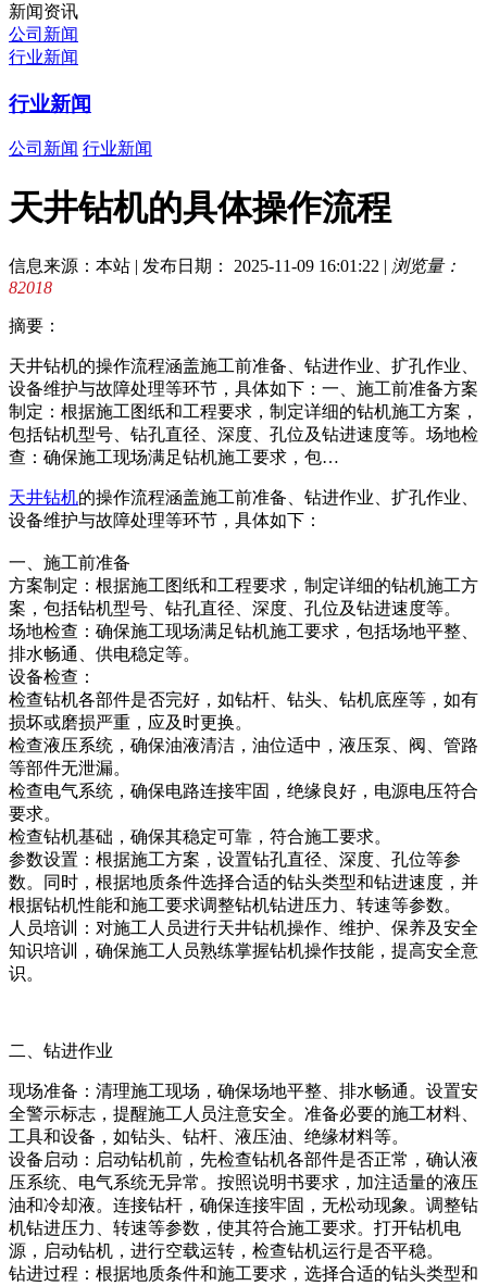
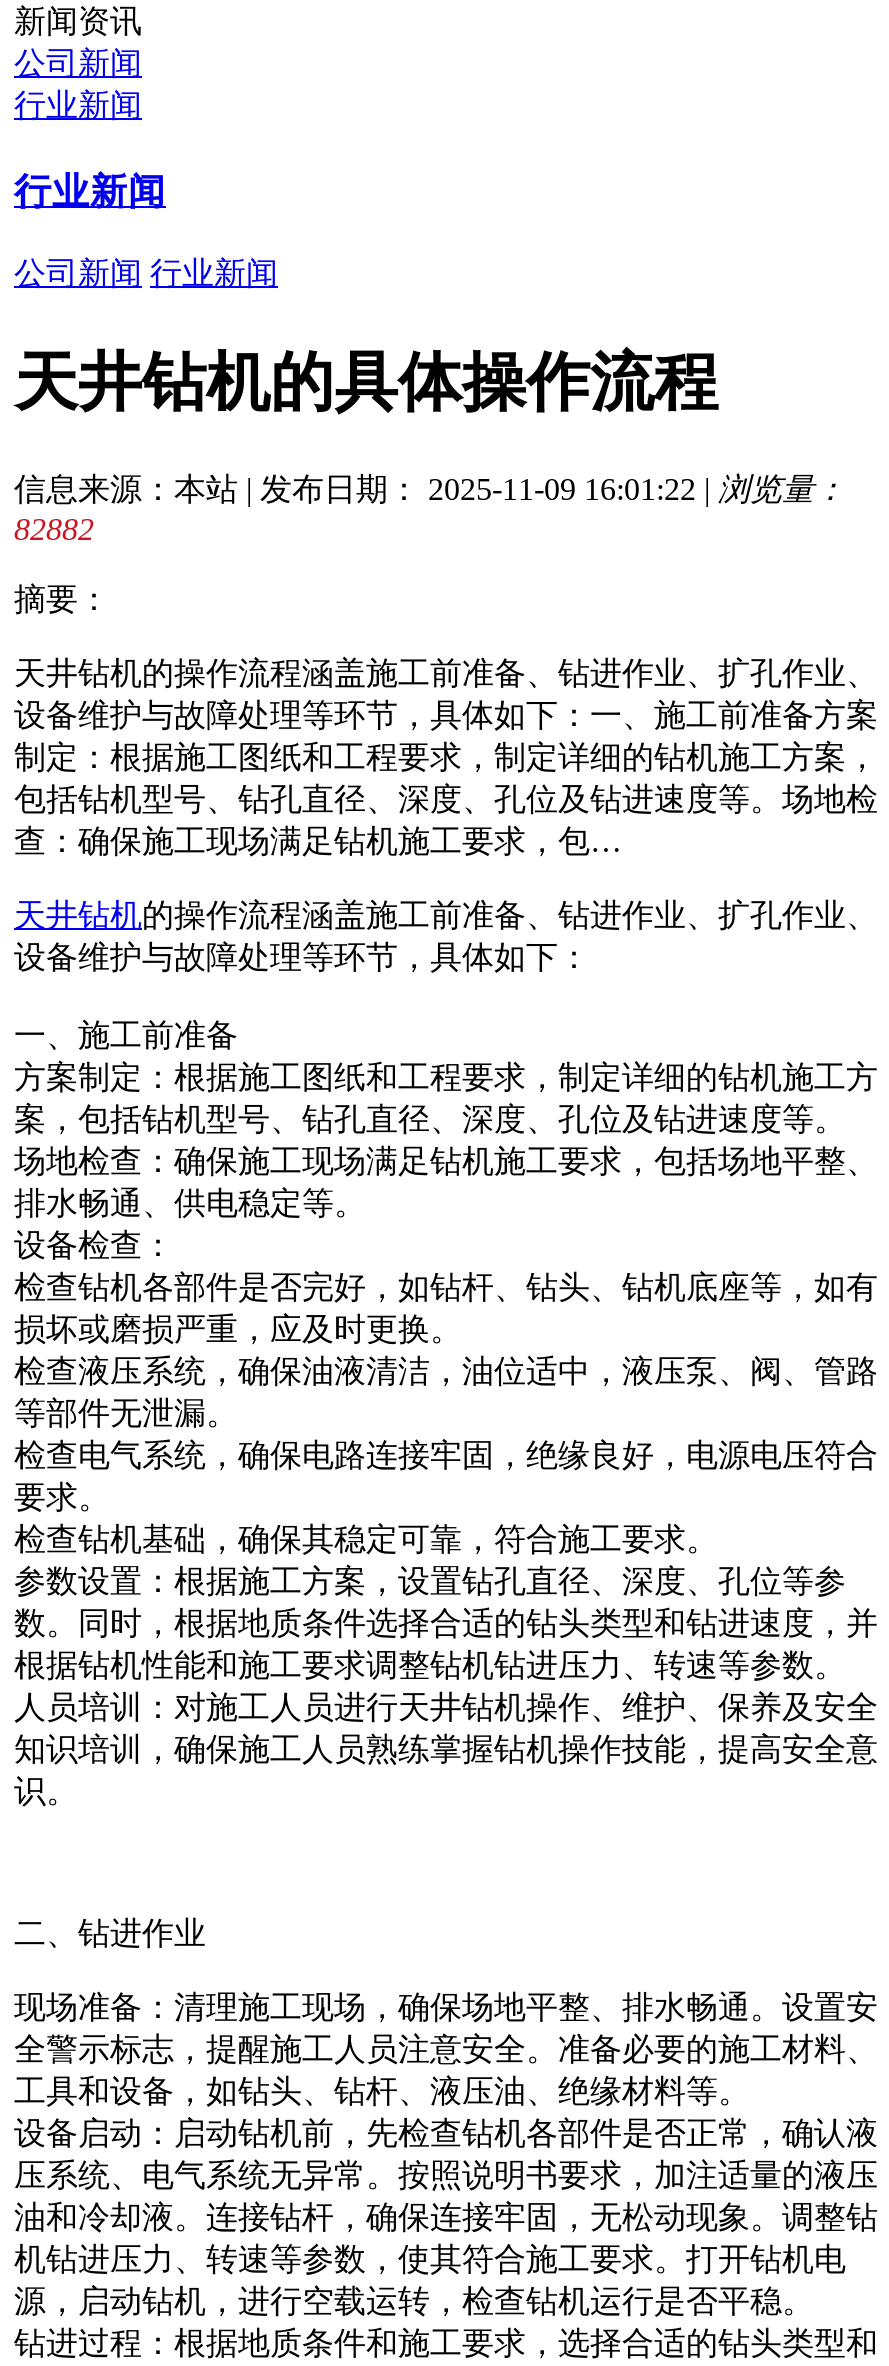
[9,279,52,297] 82018 -> [14,513,94,547] 82882

